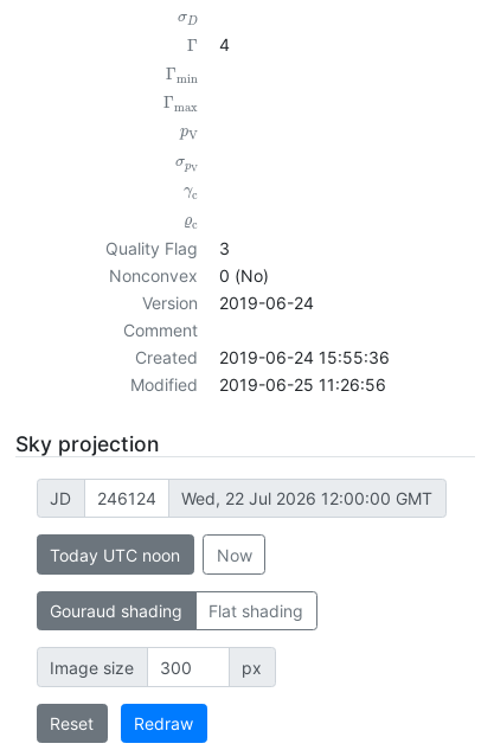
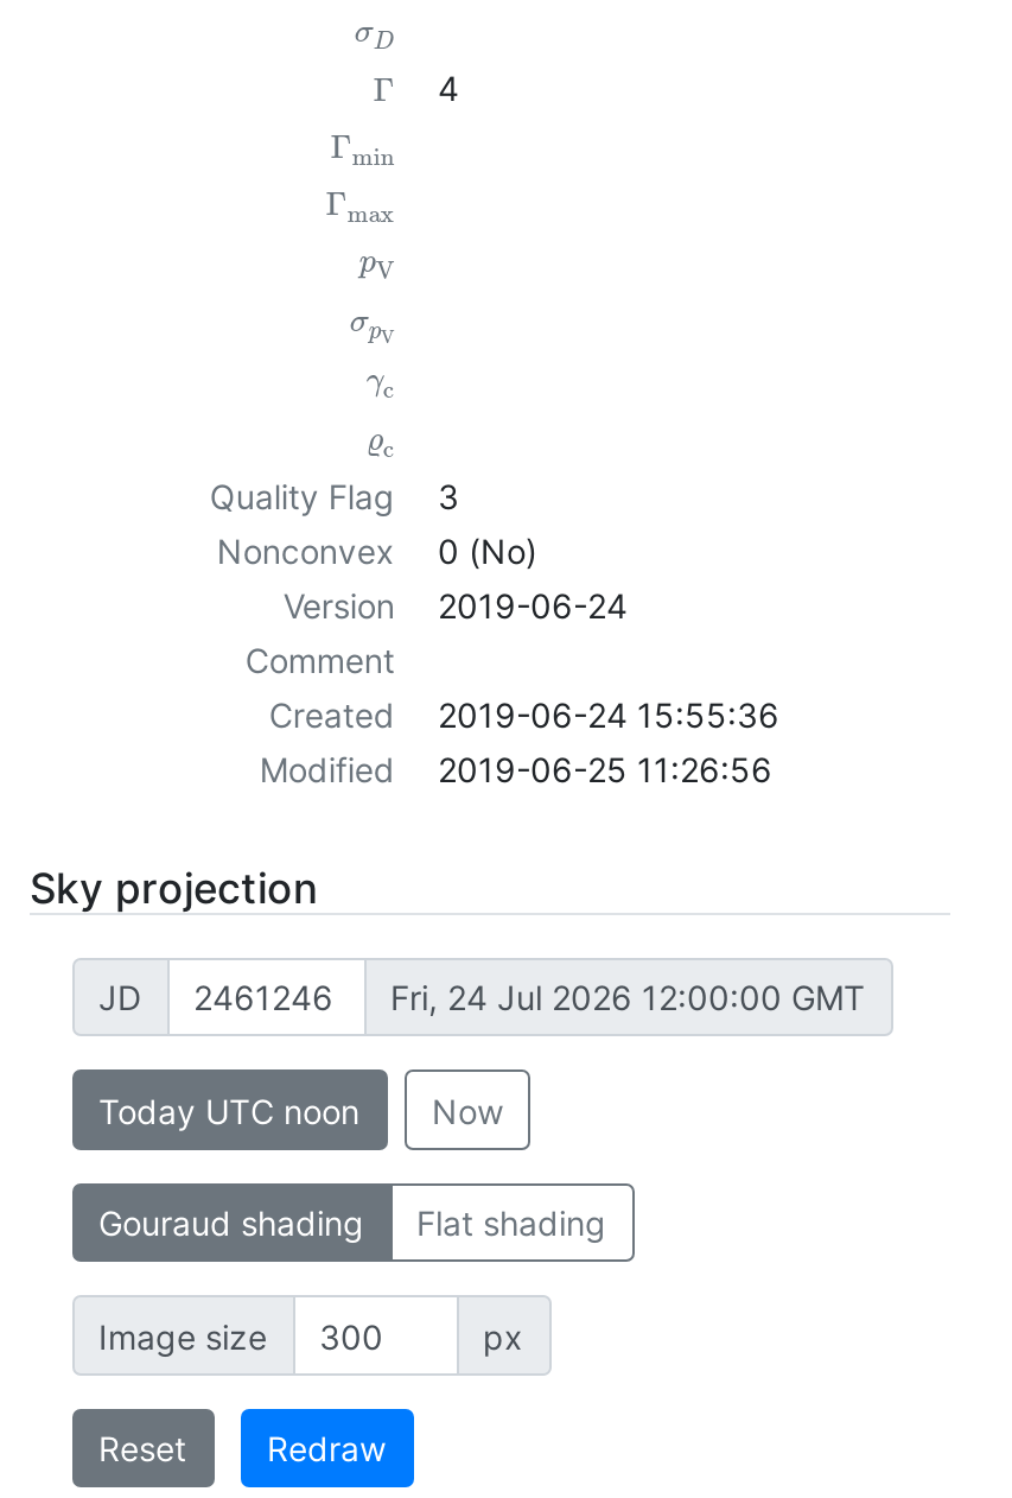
[181,488,432,509] Wed, 22 Jul 2026 12:00:00 GMT -> [390,977,865,1018] Fri, 24 Jul 2026 12:00:00 GMT

